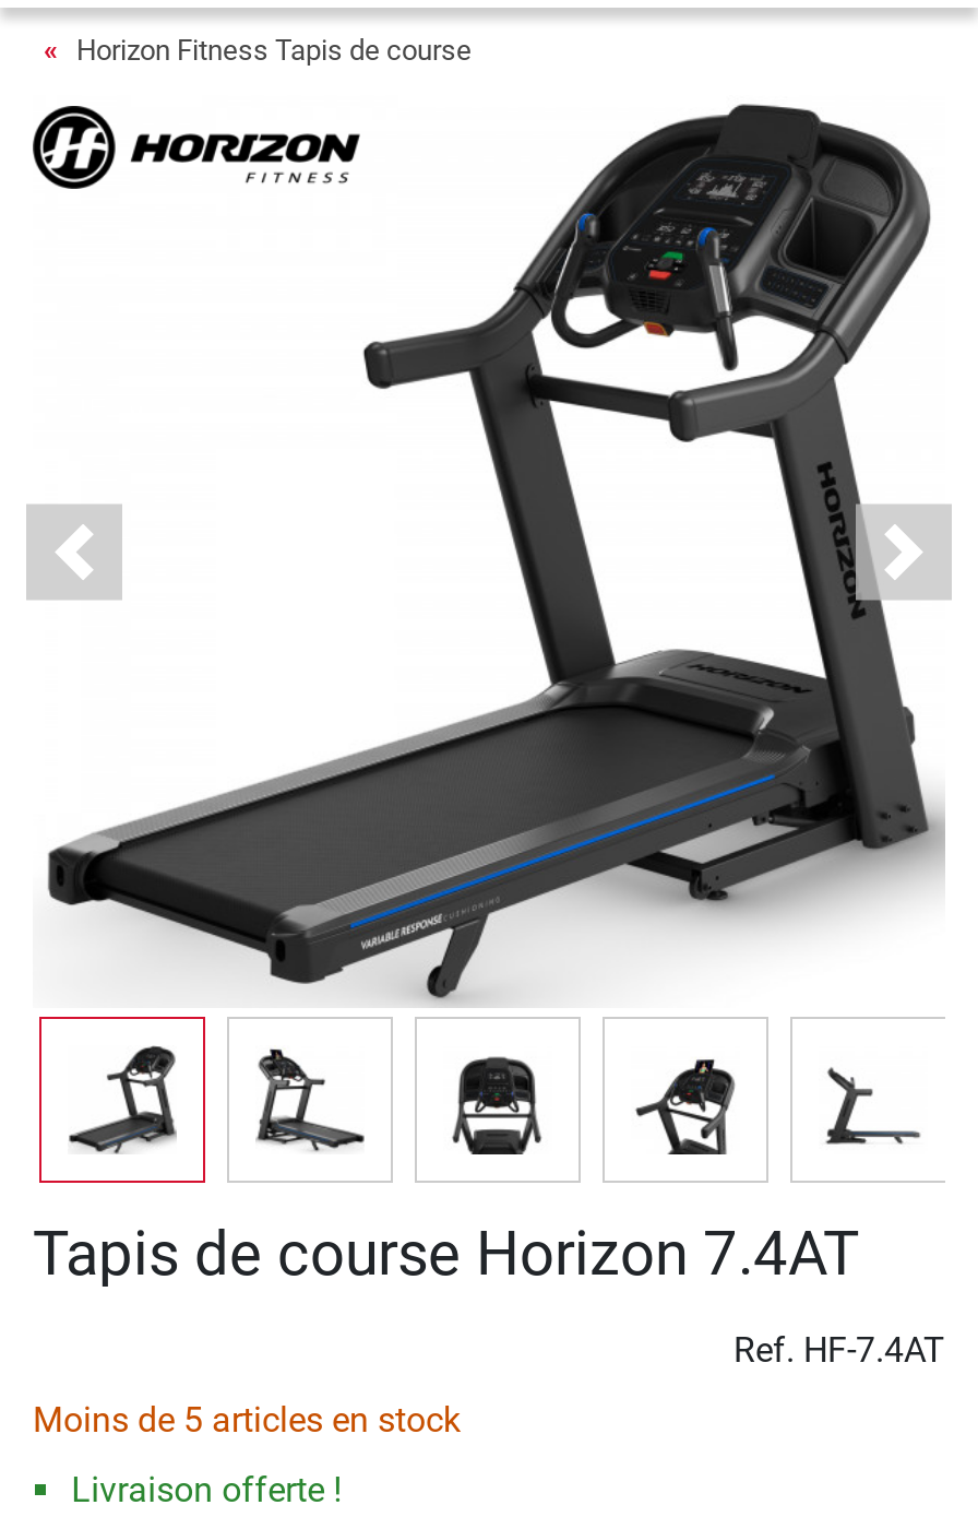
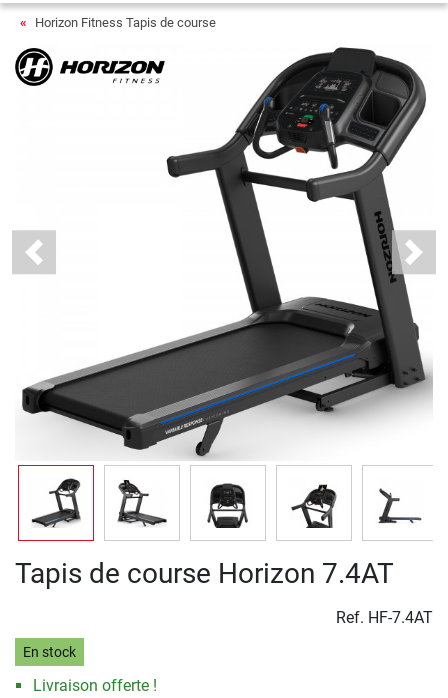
[33,1399,461,1441] Moins de 5 articles en stock -> [23,644,76,661] En stock

